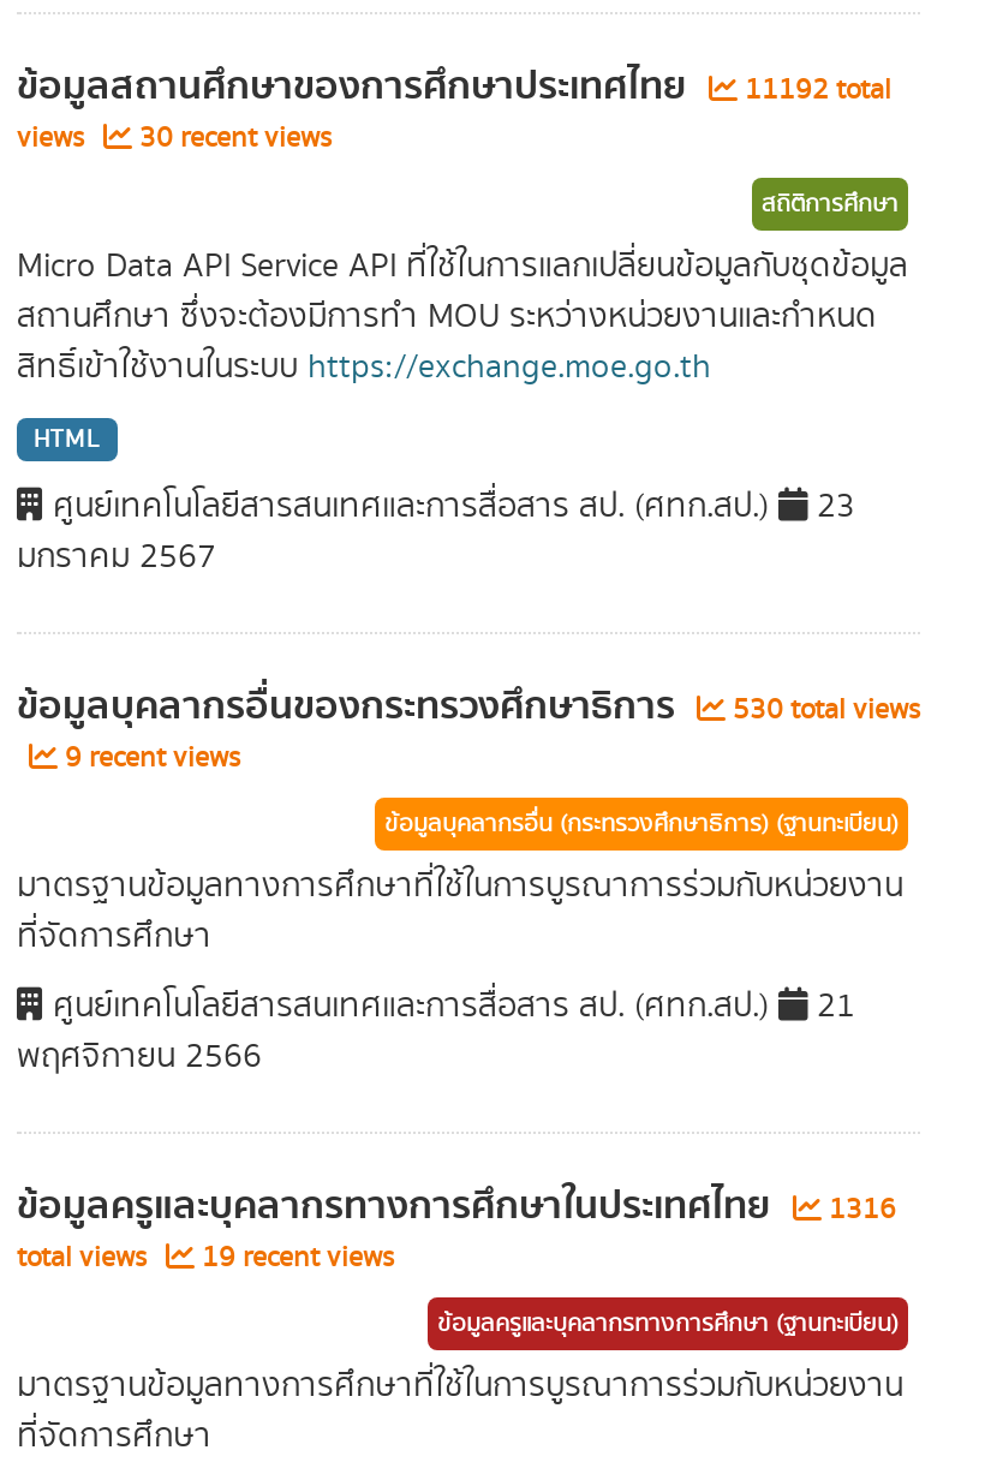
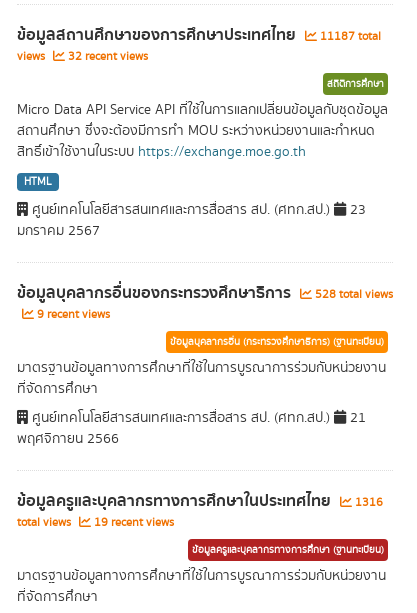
[17,55,891,118] ข้อมูลสถานศึกษาของการศึกษาประเทศไทย 11192 total -> [17,22,381,48] ข้อมูลสถานศึกษาของการศึกษาประเทศไทย 11187 total
[17,118,332,159] views 30 recent views -> [17,48,148,65] views 32 recent views
[17,675,920,738] ข้อมูลบุคลากรอื่นของกระทรวงศึกษาธิการ 530 total views -> [17,280,393,306] ข้อมูลบุคลากรอื่นของกระทรวงศึกษาธิการ 528 total views

